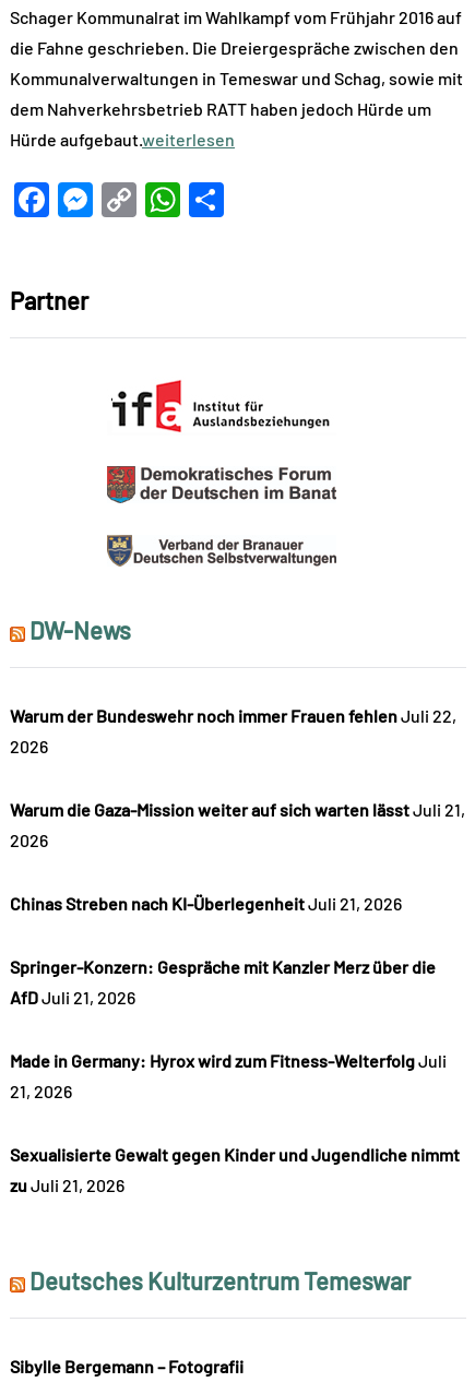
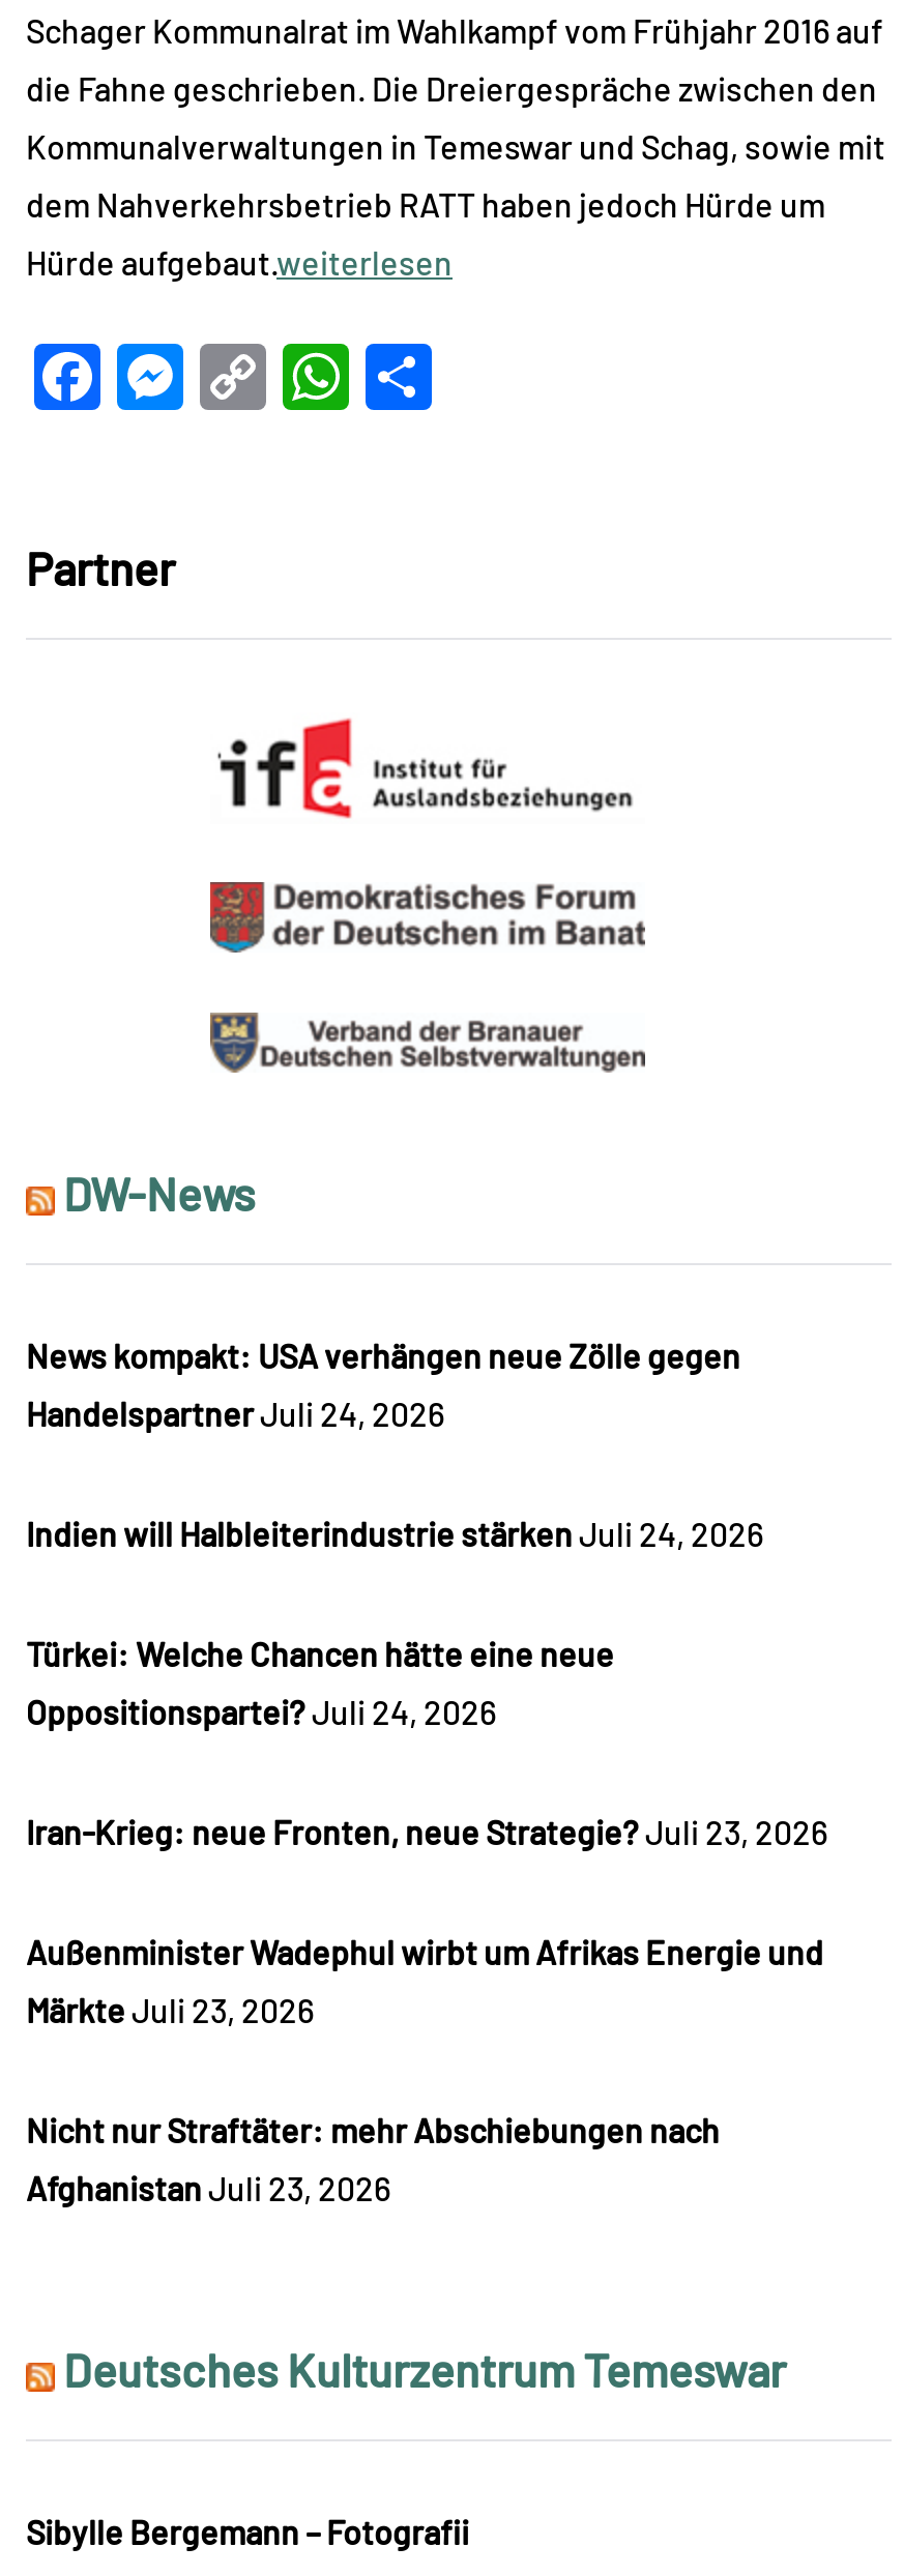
[10,706,465,1196] Warum der Bundeswehr noch immer Frauen fehlen Juli 22, | 2026 | Warum die Gaza-Mission weiter auf sich warten lässt Juli 21, | 2026 | Chinas Streben nach KI-Überlegenheit Juli 21, 2026 | Springer-Konzern: Gespräche mit Kanzler Merz über die | AfD Juli 21, 2026 | Made in Germany: Hyrox wird zum Fitness-Welterfolg Juli | 21, 2026 | Sexualisierte Gewalt gegen Kinder und Jugendliche nimmt | zu Juli 21, 2026 -> [26,1336,827,2208] News kompakt: USA verhängen neue Zölle gegen | Handelspartner Juli 24, 2026 | Indien will Halbleiterindustrie stärken Juli 24, 2026 | Türkei: Welche Chancen hätte eine neue | Oppositionspartei? Juli 24, 2026 | Iran-Krieg: neue Fronten, neue Strategie? Juli 23, 2026 | Außenminister Wadephul wirbt um Afrikas Energie und | Märkte Juli 23, 2026 | Nicht nur Straftäter: mehr Abschiebungen nach | Afghanistan Juli 23, 2026

